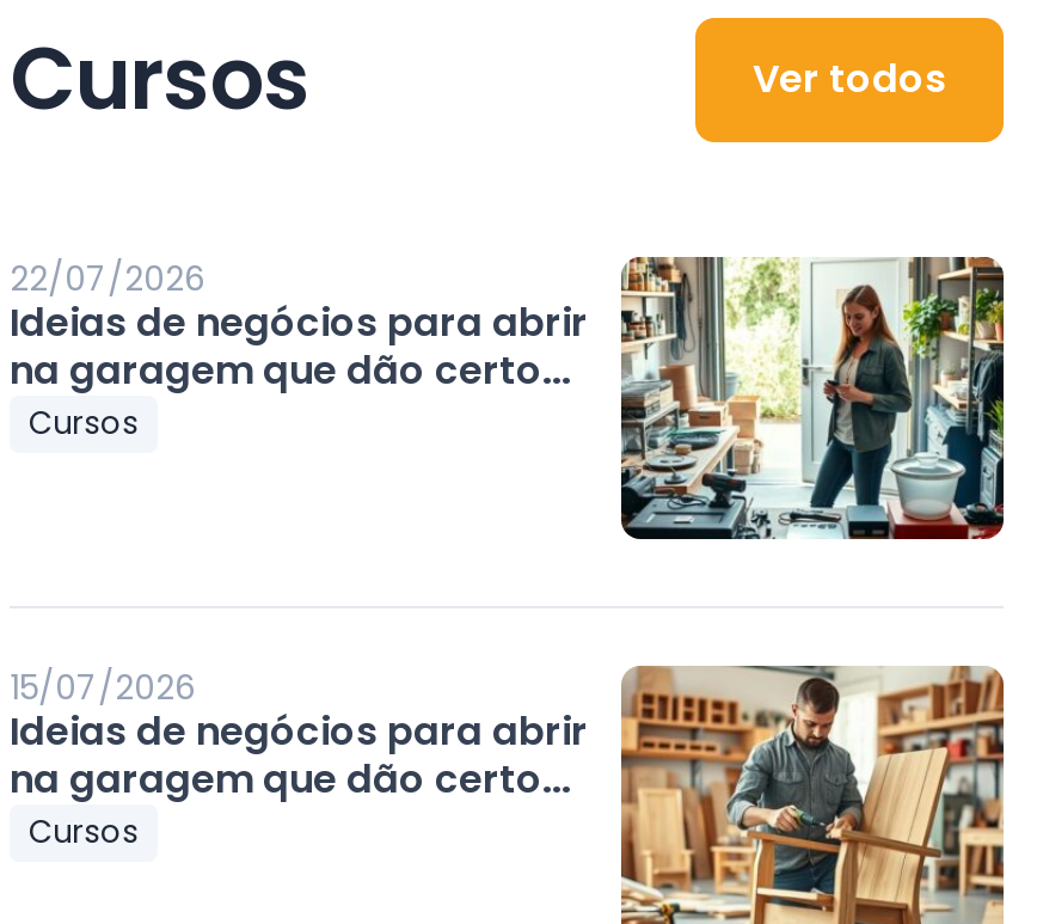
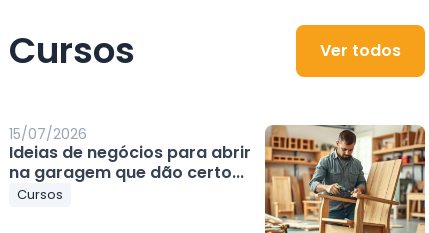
[10,255,1006,551] [image] | 22/07/2026 | Ideias de negócios para abrir | na garagem que dão certo... | Cursos -> none

